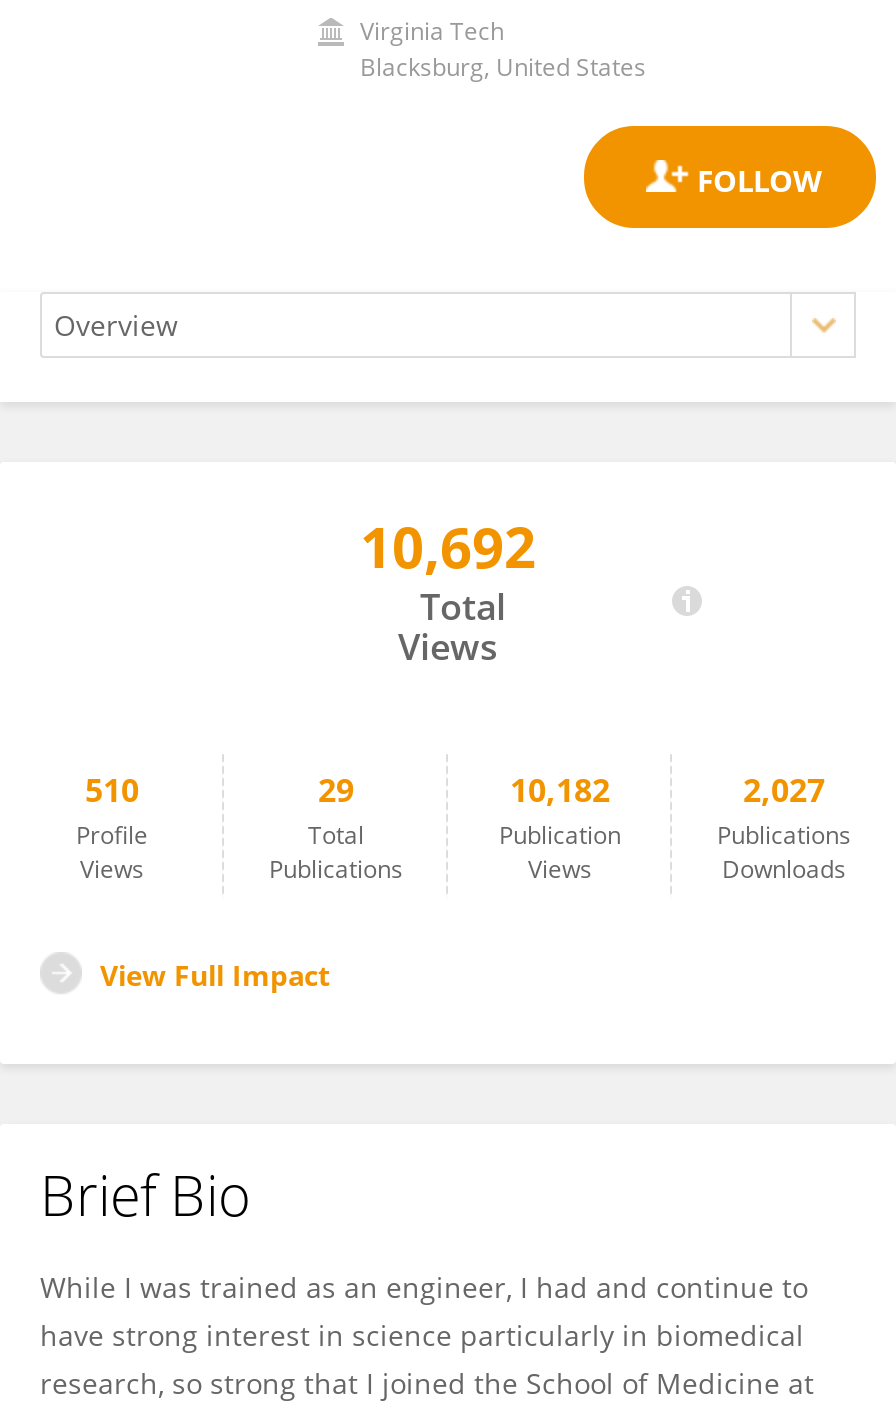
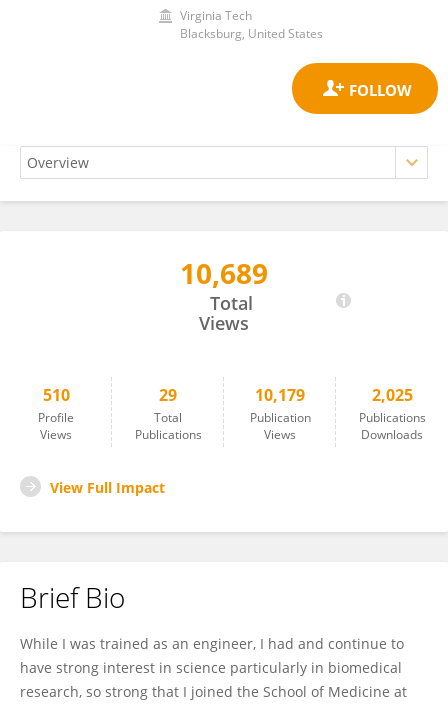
[360,508,536,584] 10,692 -> [180,254,268,292] 10,689
[510,768,610,812] 10,182 -> [255,384,305,406] 10,179
[743,768,825,812] 2,027 -> [371,384,412,406] 2,025

